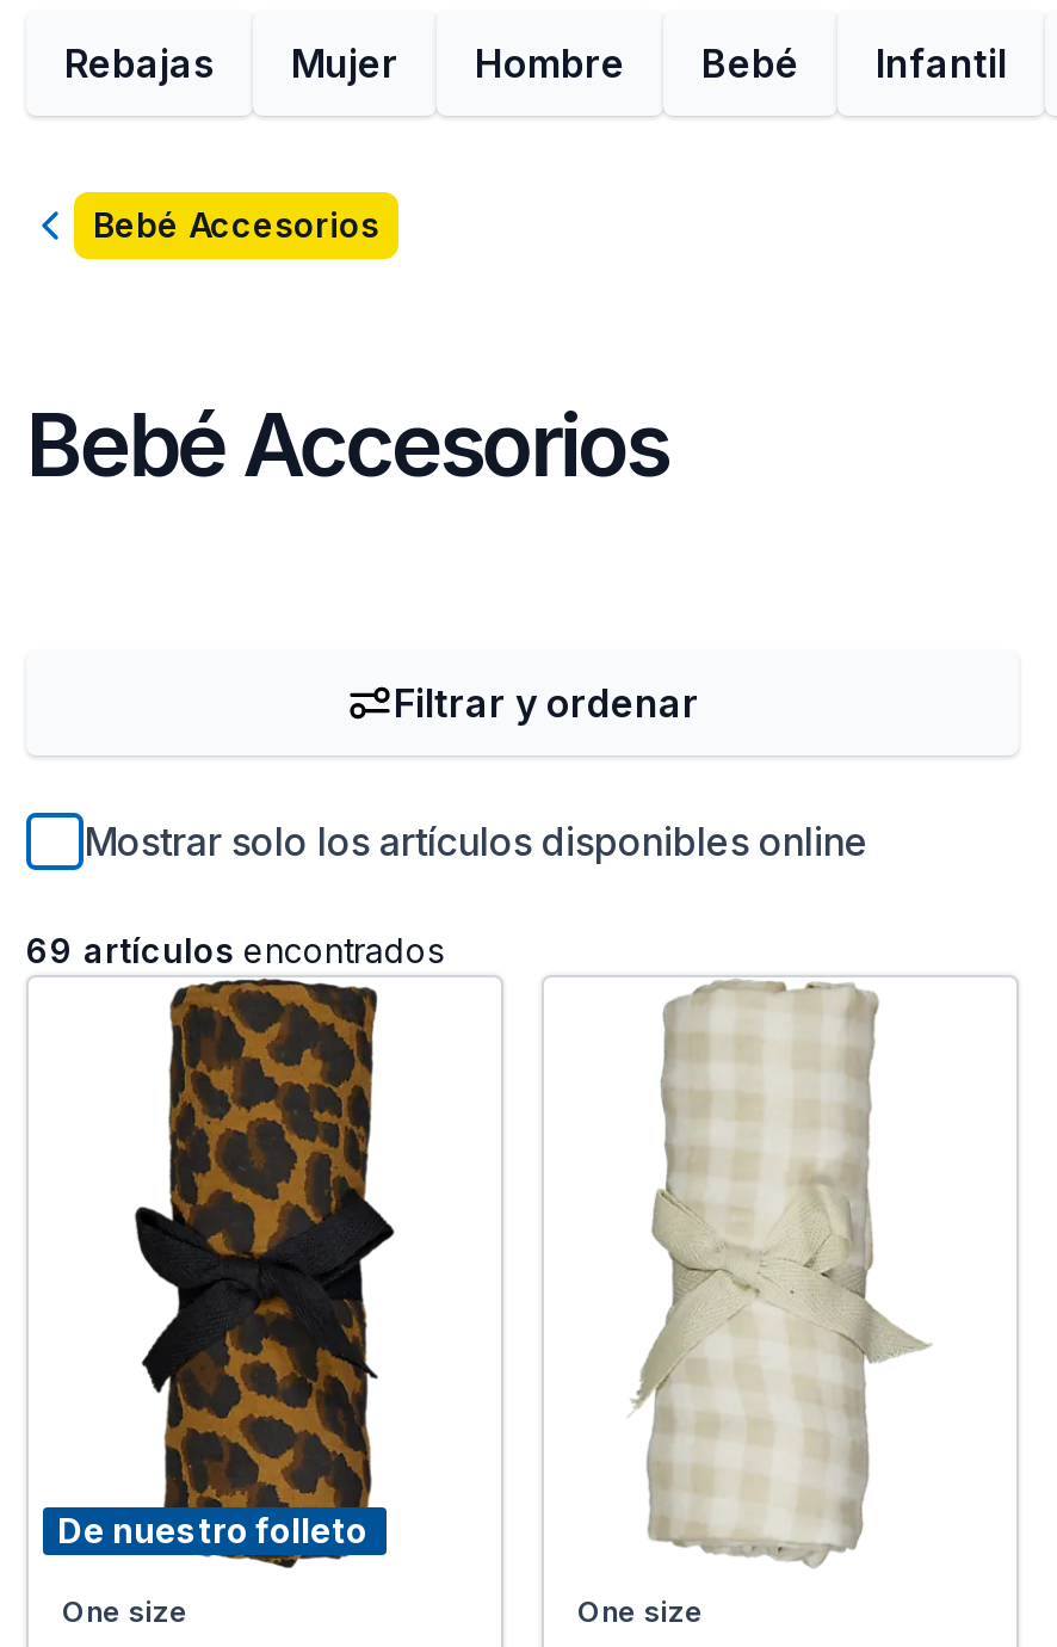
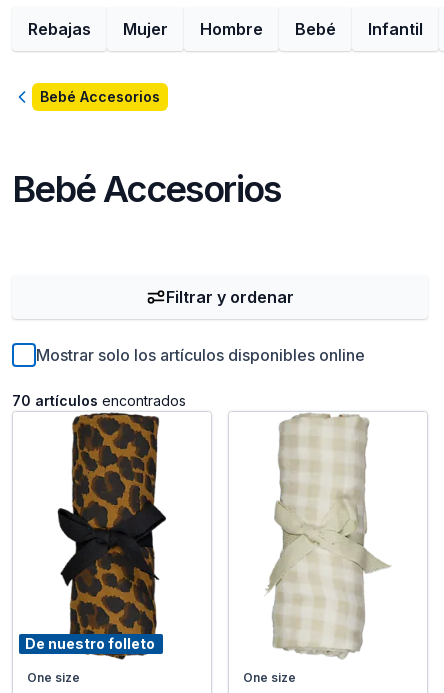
[26,930,444,970] 69 artículos encontrados -> [12,392,186,409] 70 artículos encontrados

